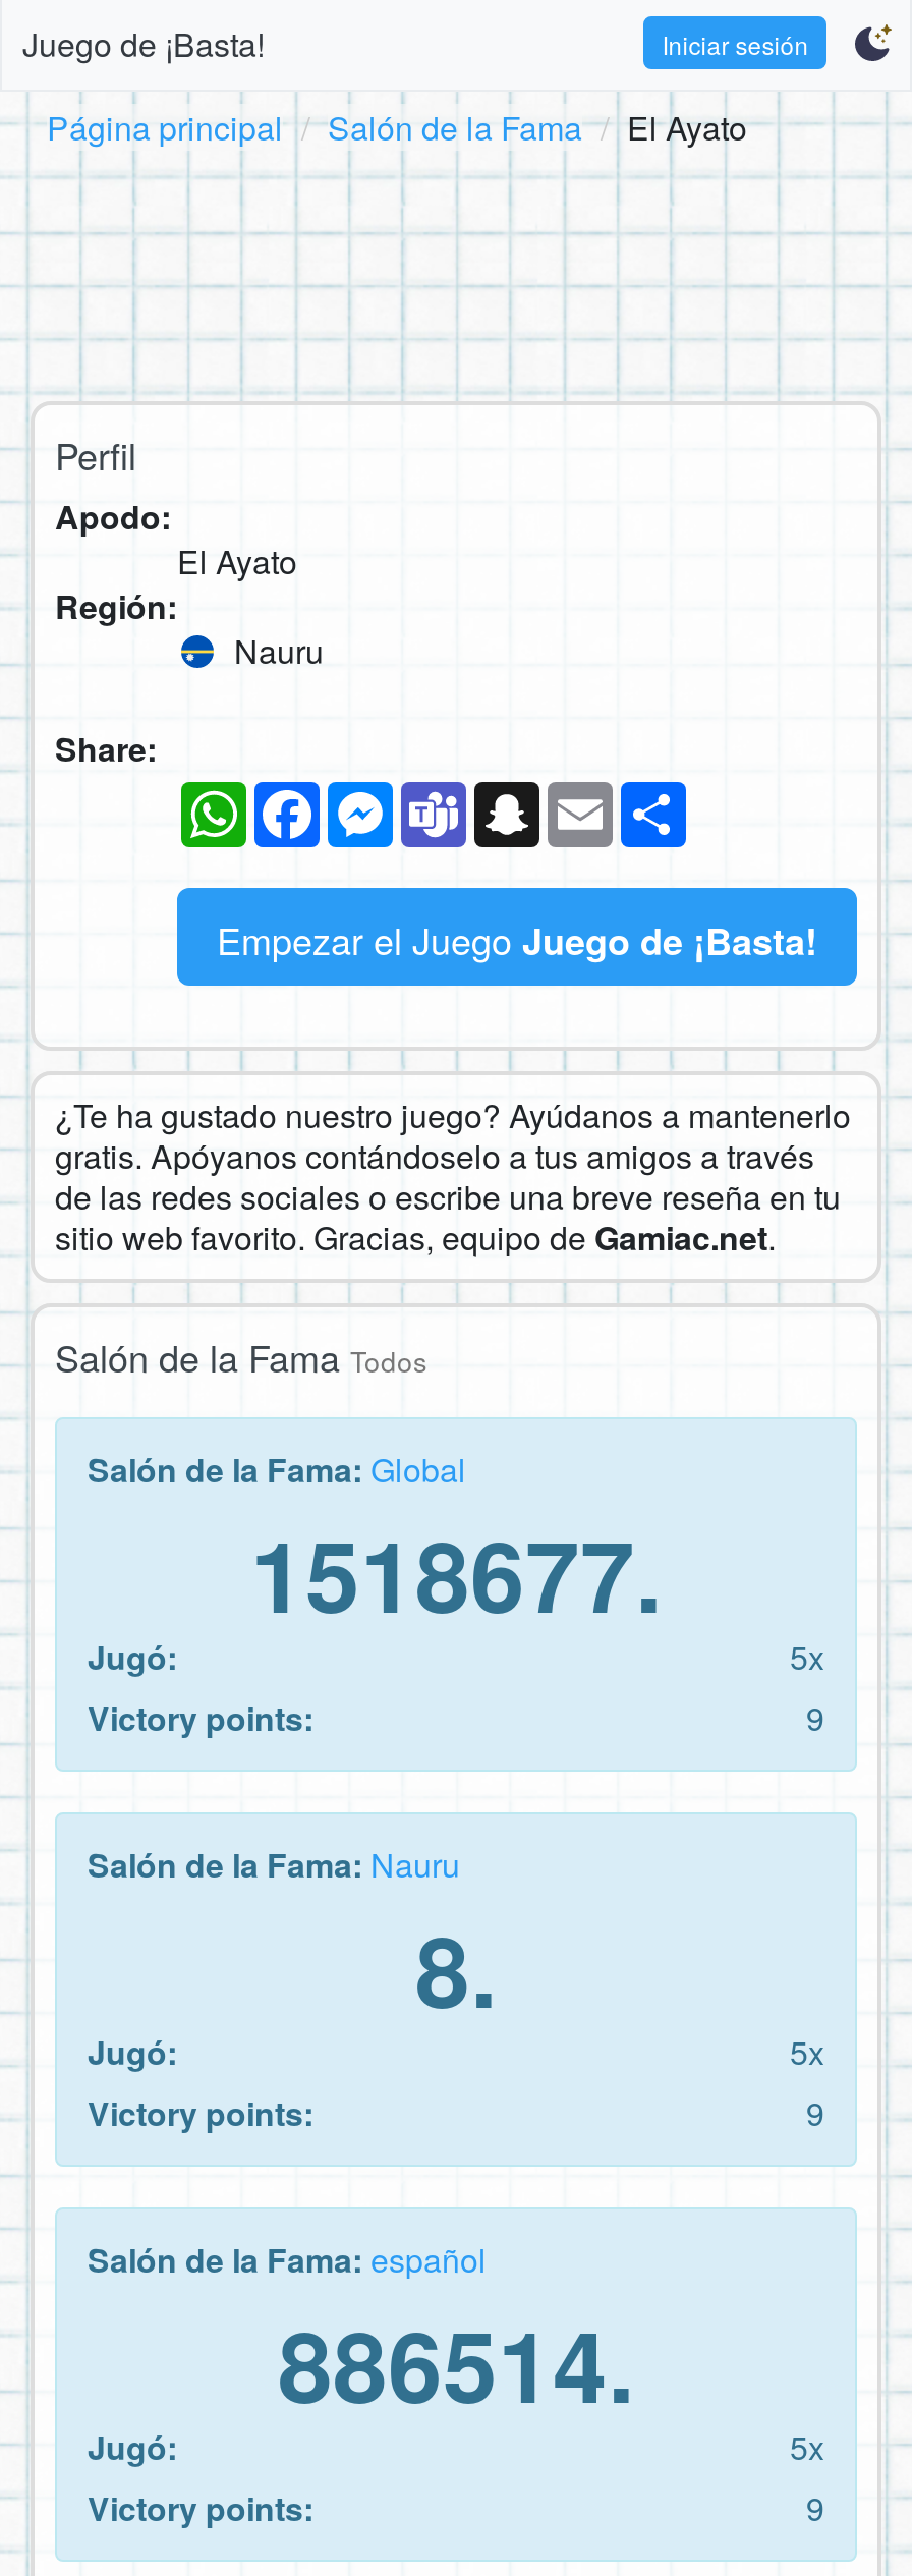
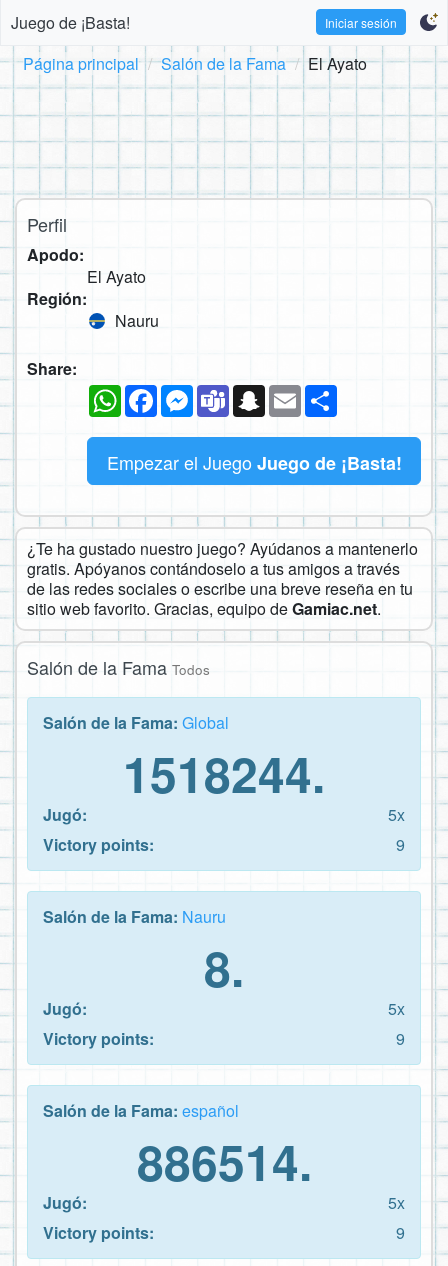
[250,1502,662,1643] 1518677. -> [123,739,325,808] 1518244.

